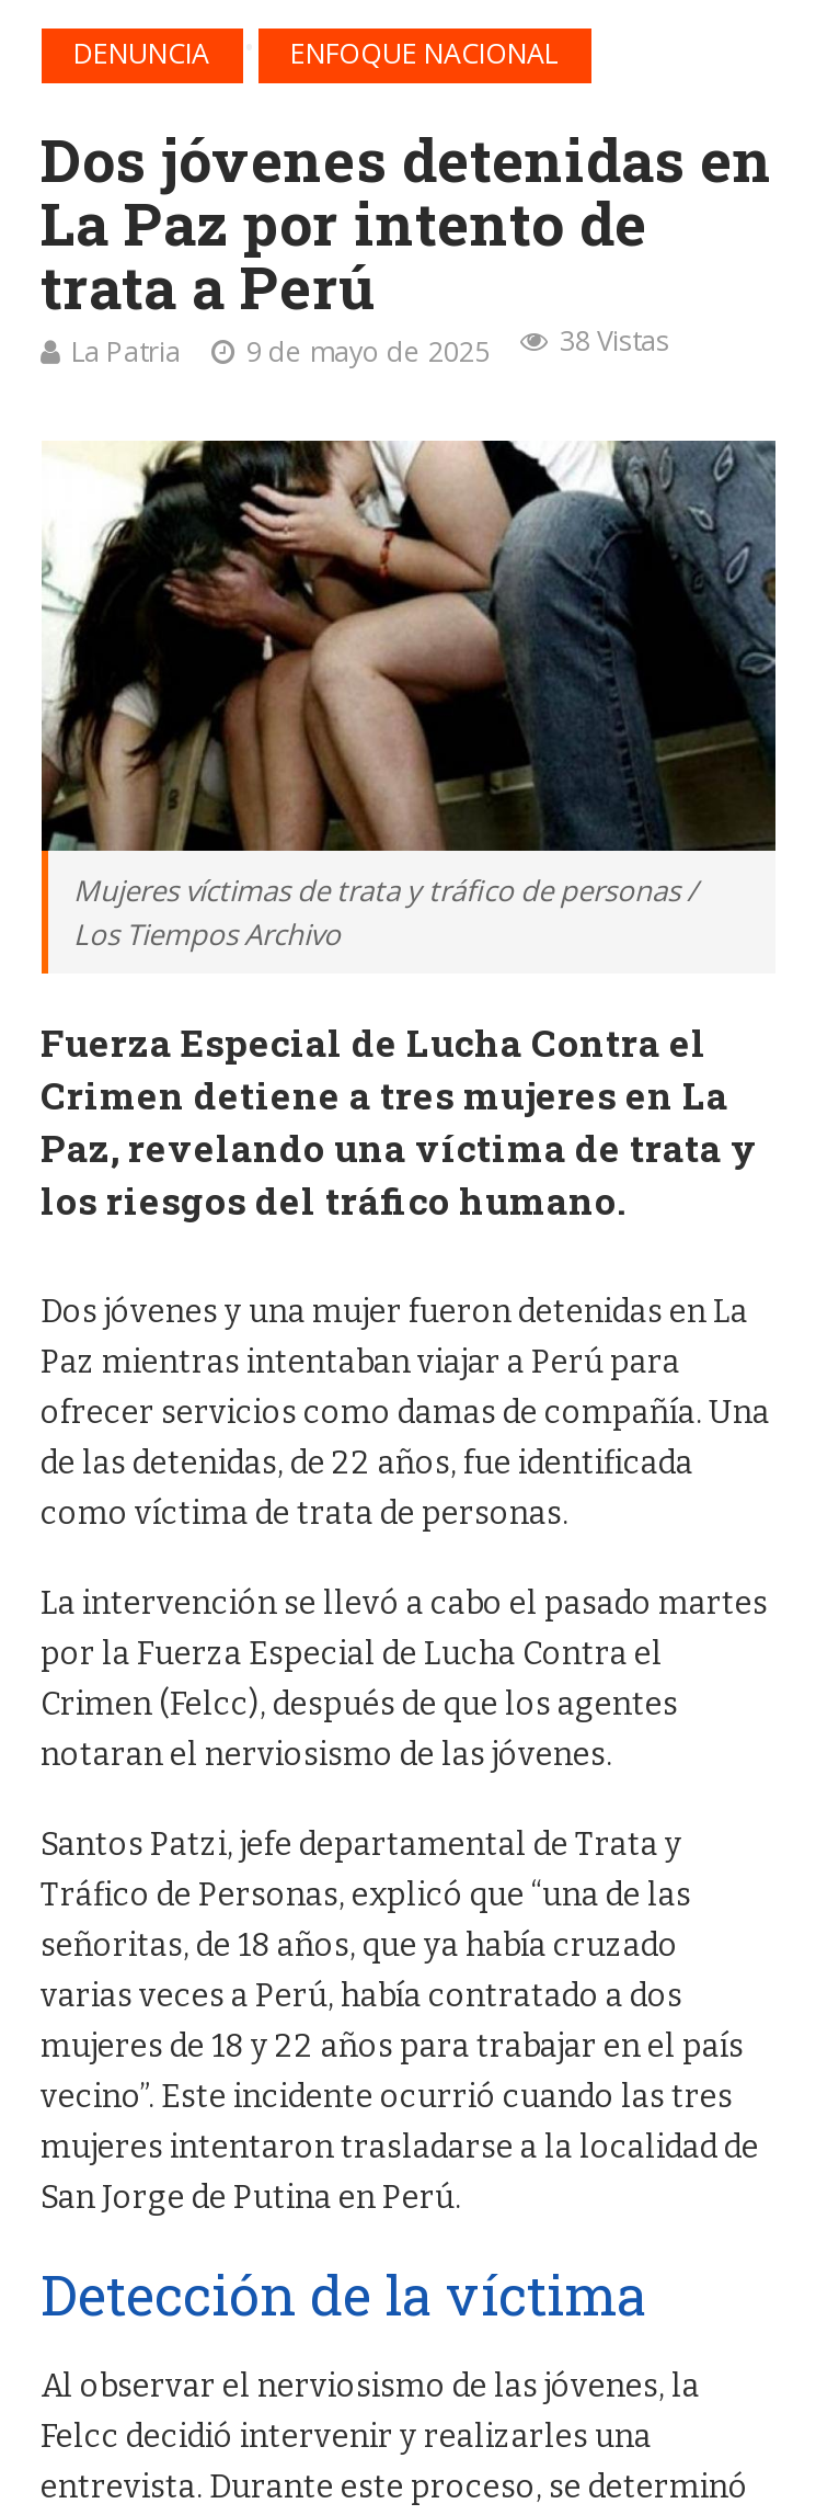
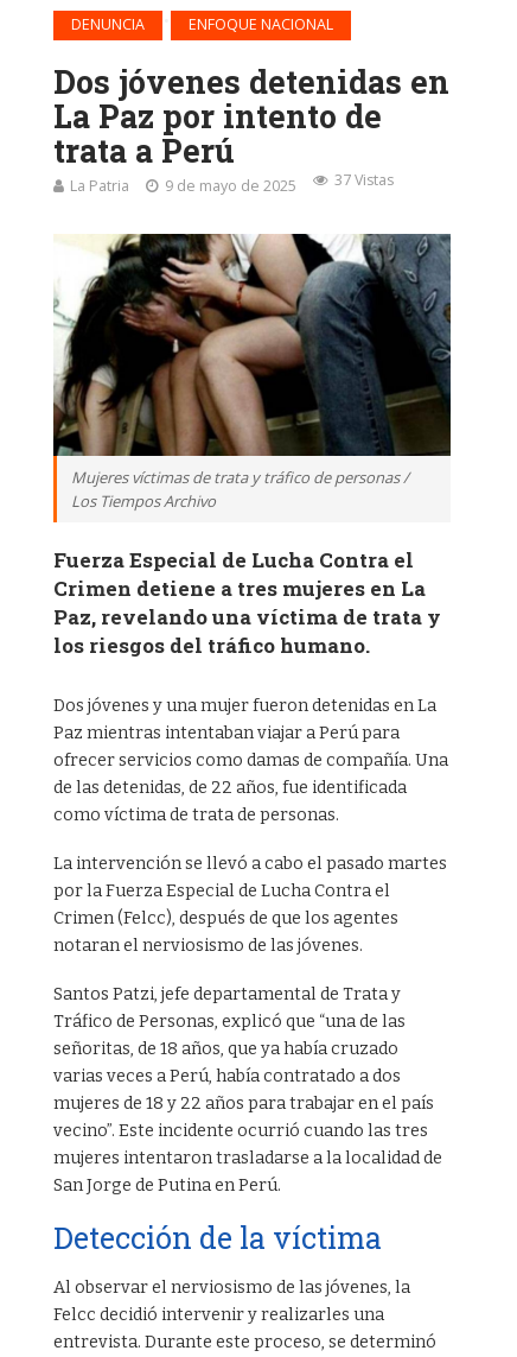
[71,322,669,371] La Patria 9 de mayo de 2025 38 Vistas -> [69,170,393,196] La Patria 9 de mayo de 2025 37 Vistas

